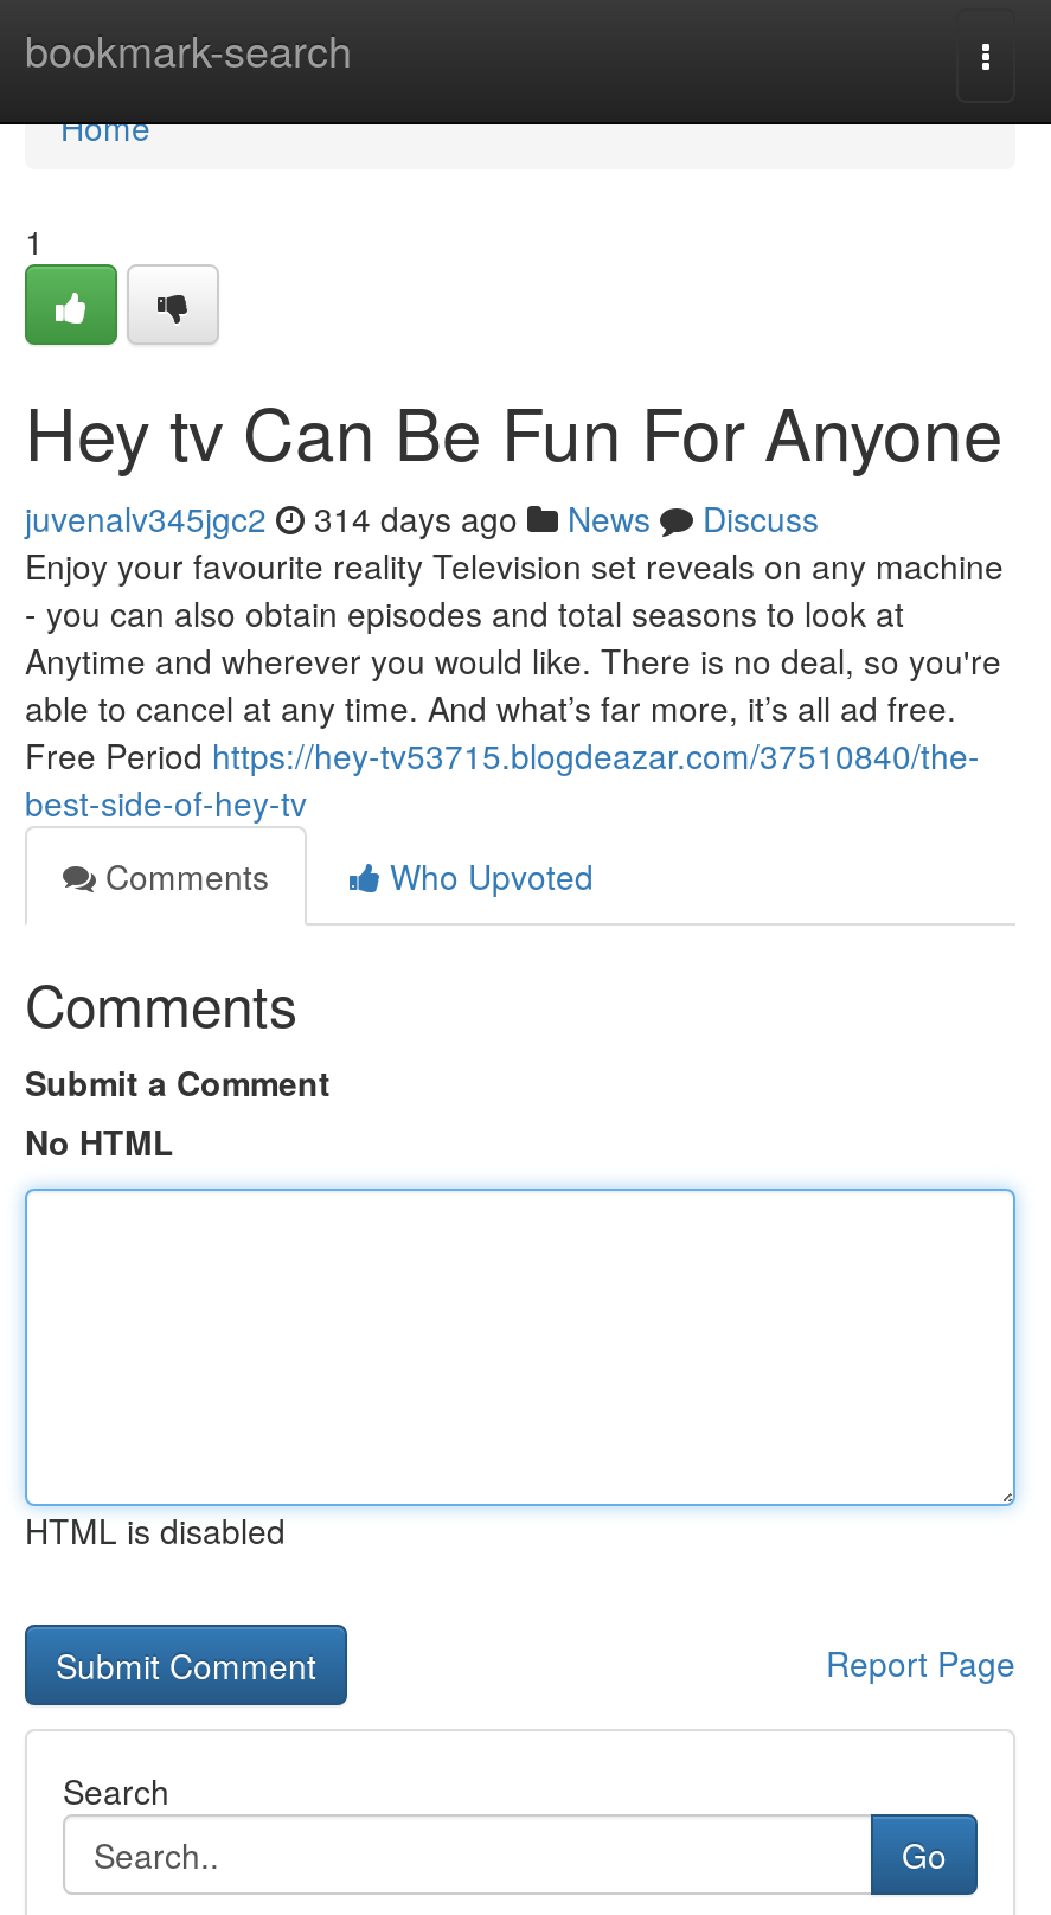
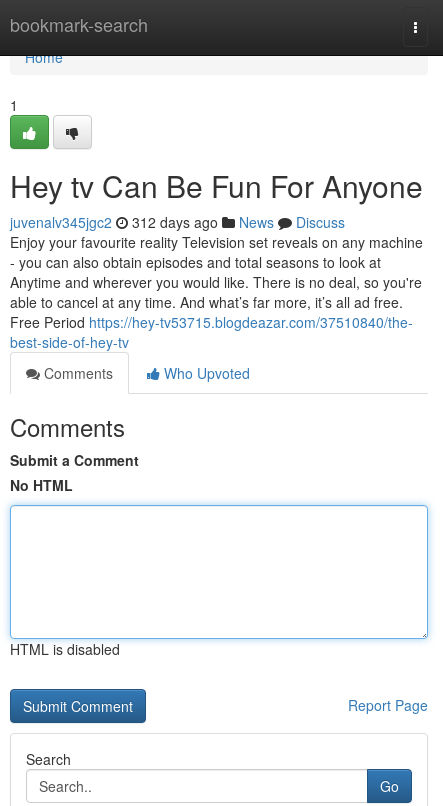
[25,494,819,542] juvenalv345jgc2 314 days ago News Discuss -> [10,212,345,232] juvenalv345jgc2 312 days ago News Discuss

